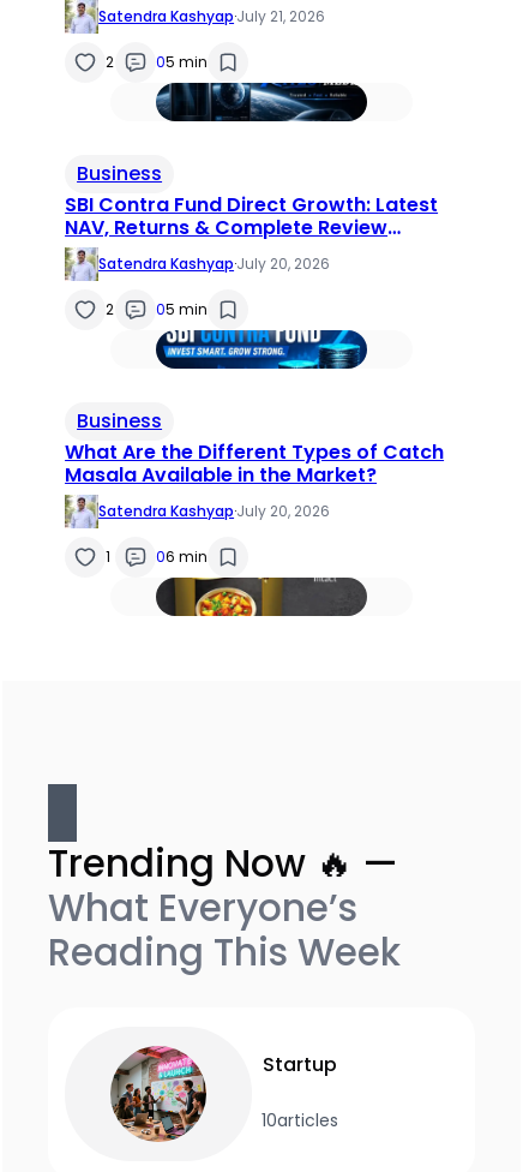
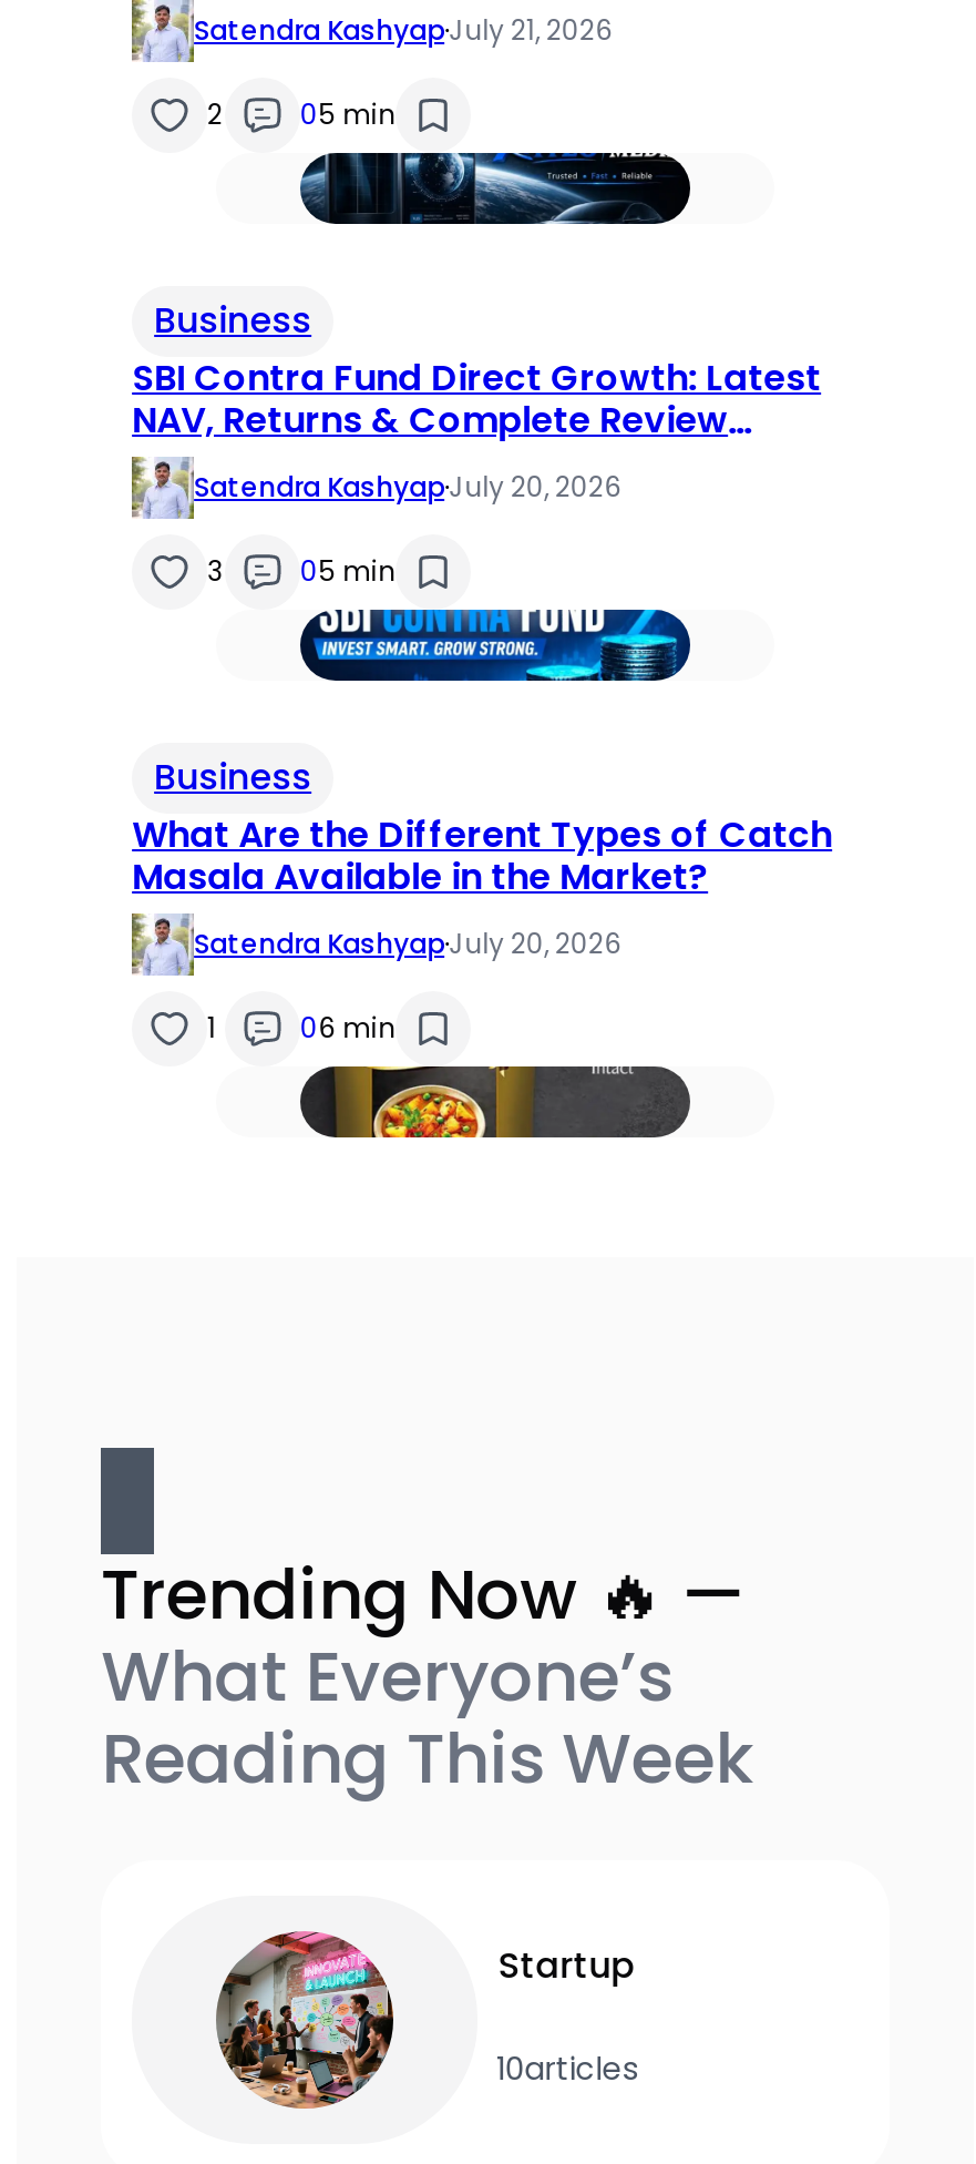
[106,299,114,320] 2 -> [207,553,223,590] 3

